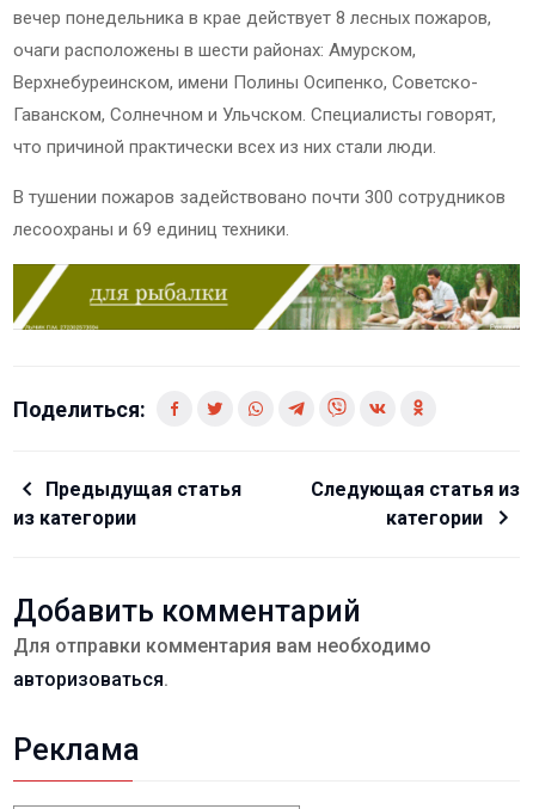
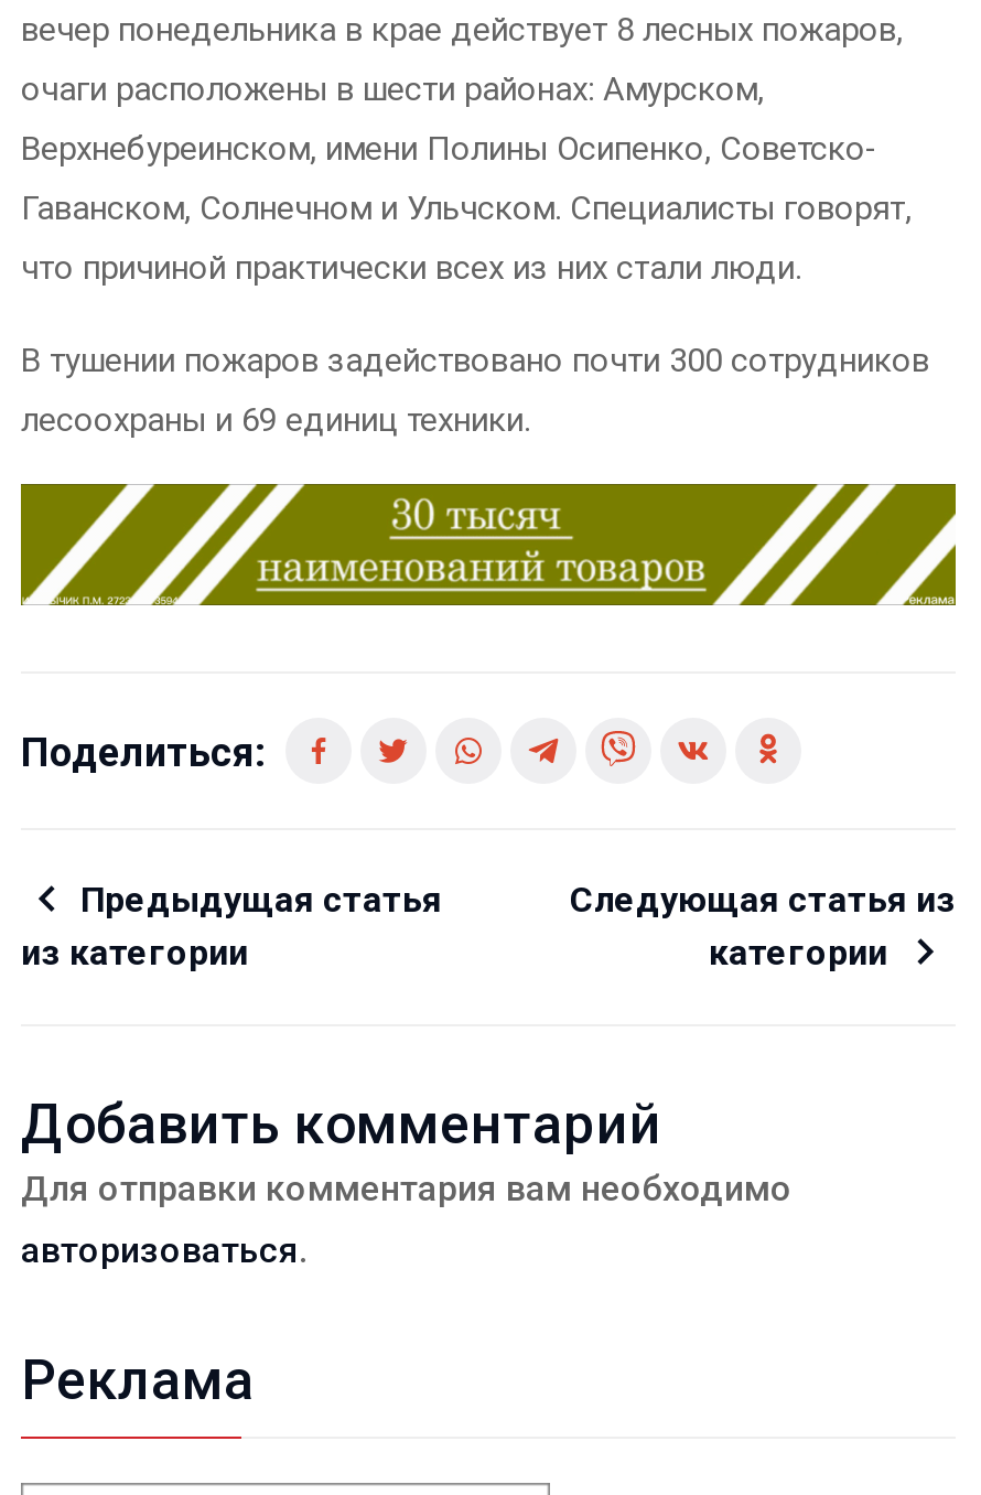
[13,263,521,331] [image] -> [19,482,958,607] [image]

